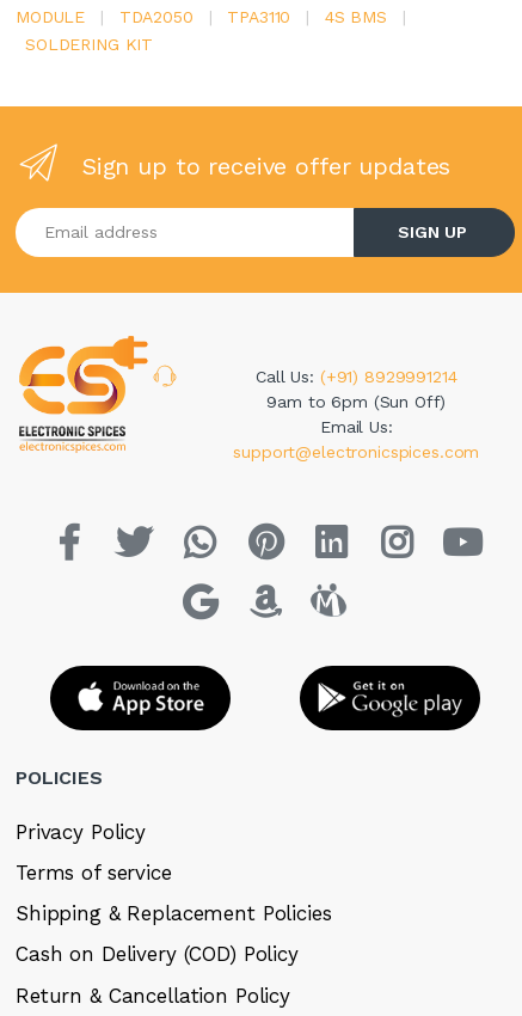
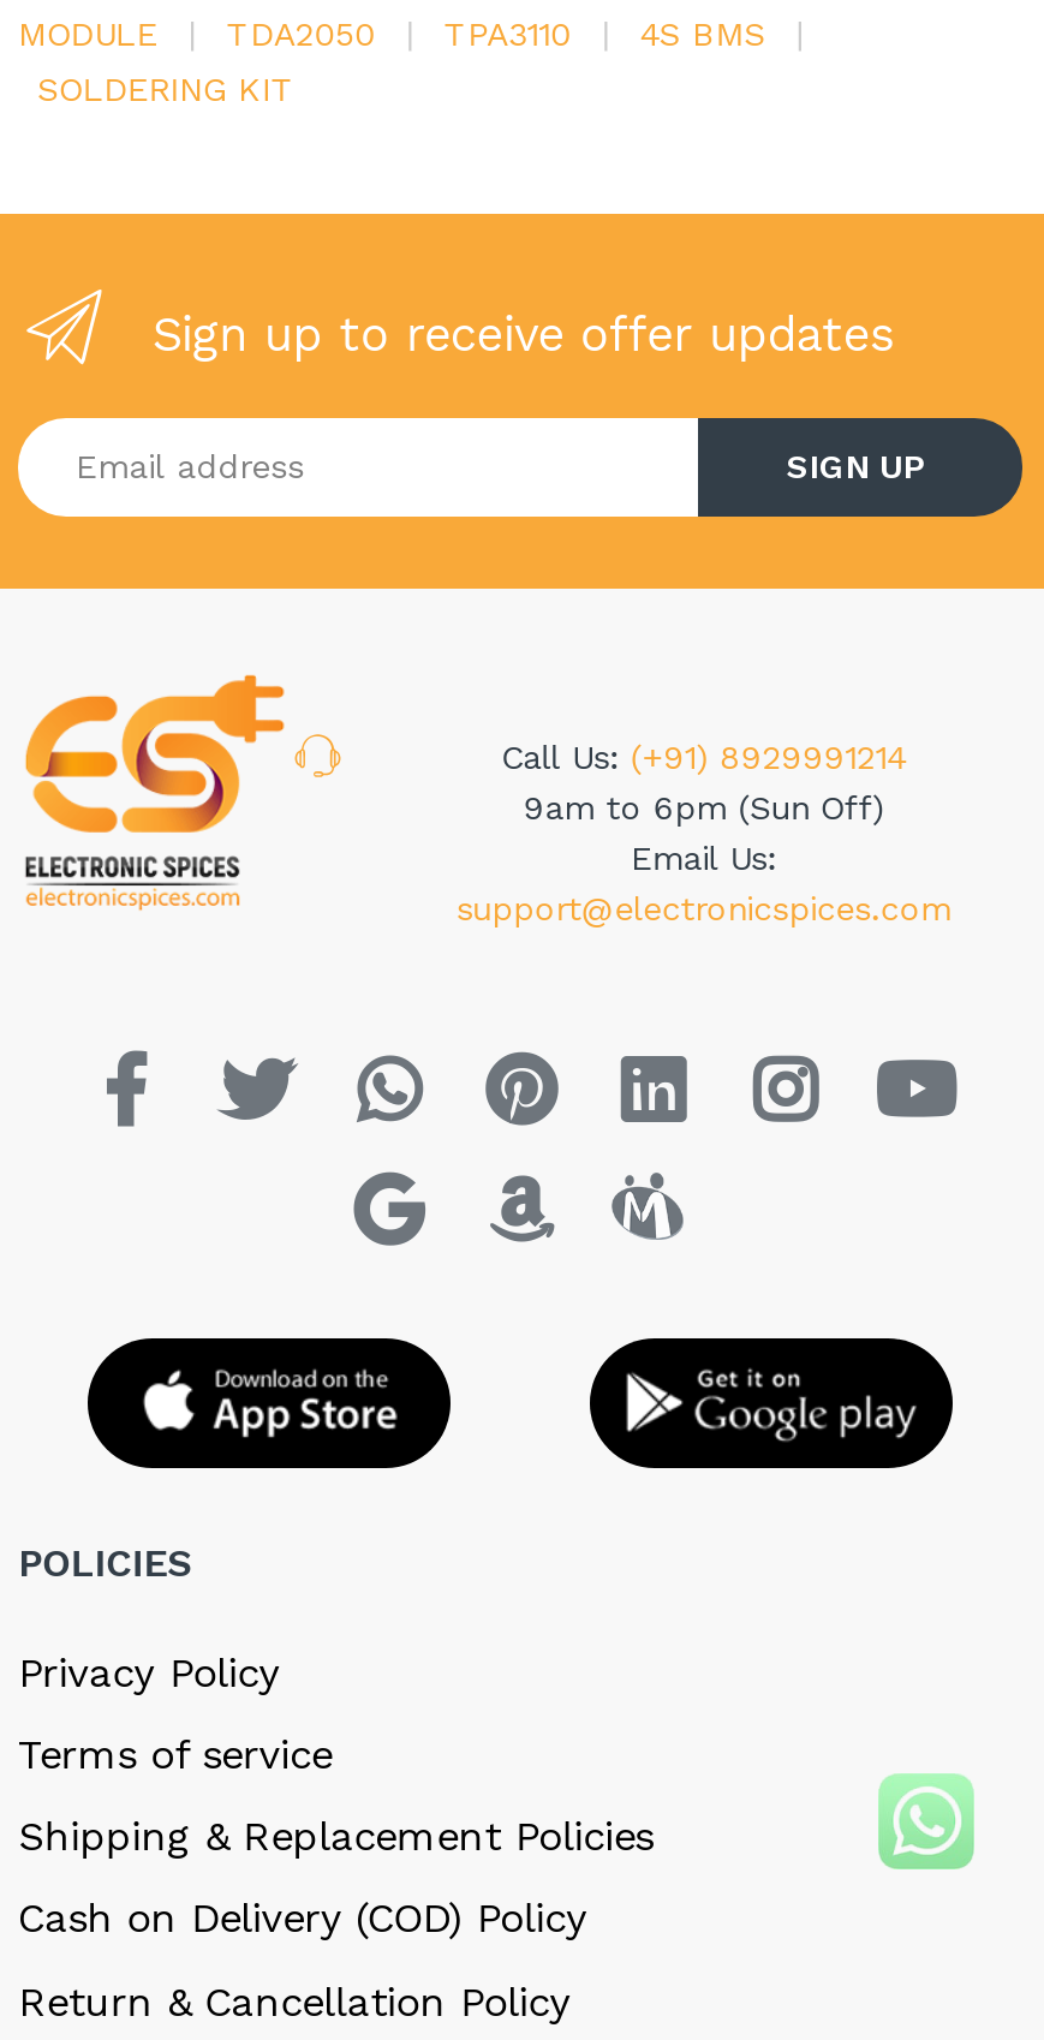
none -> [878,1773,974,1869] [image]

